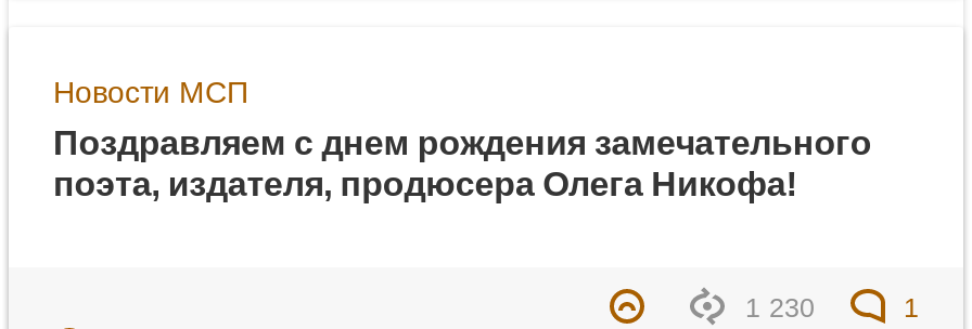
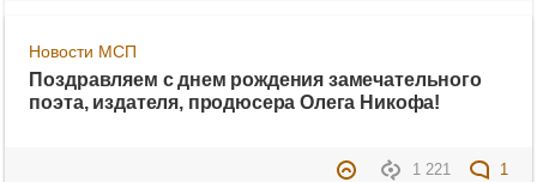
[737,293,815,323] 1 230 -> [407,162,450,179] 1 221

